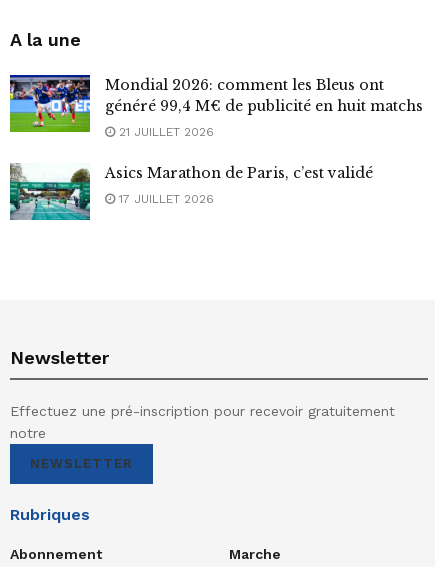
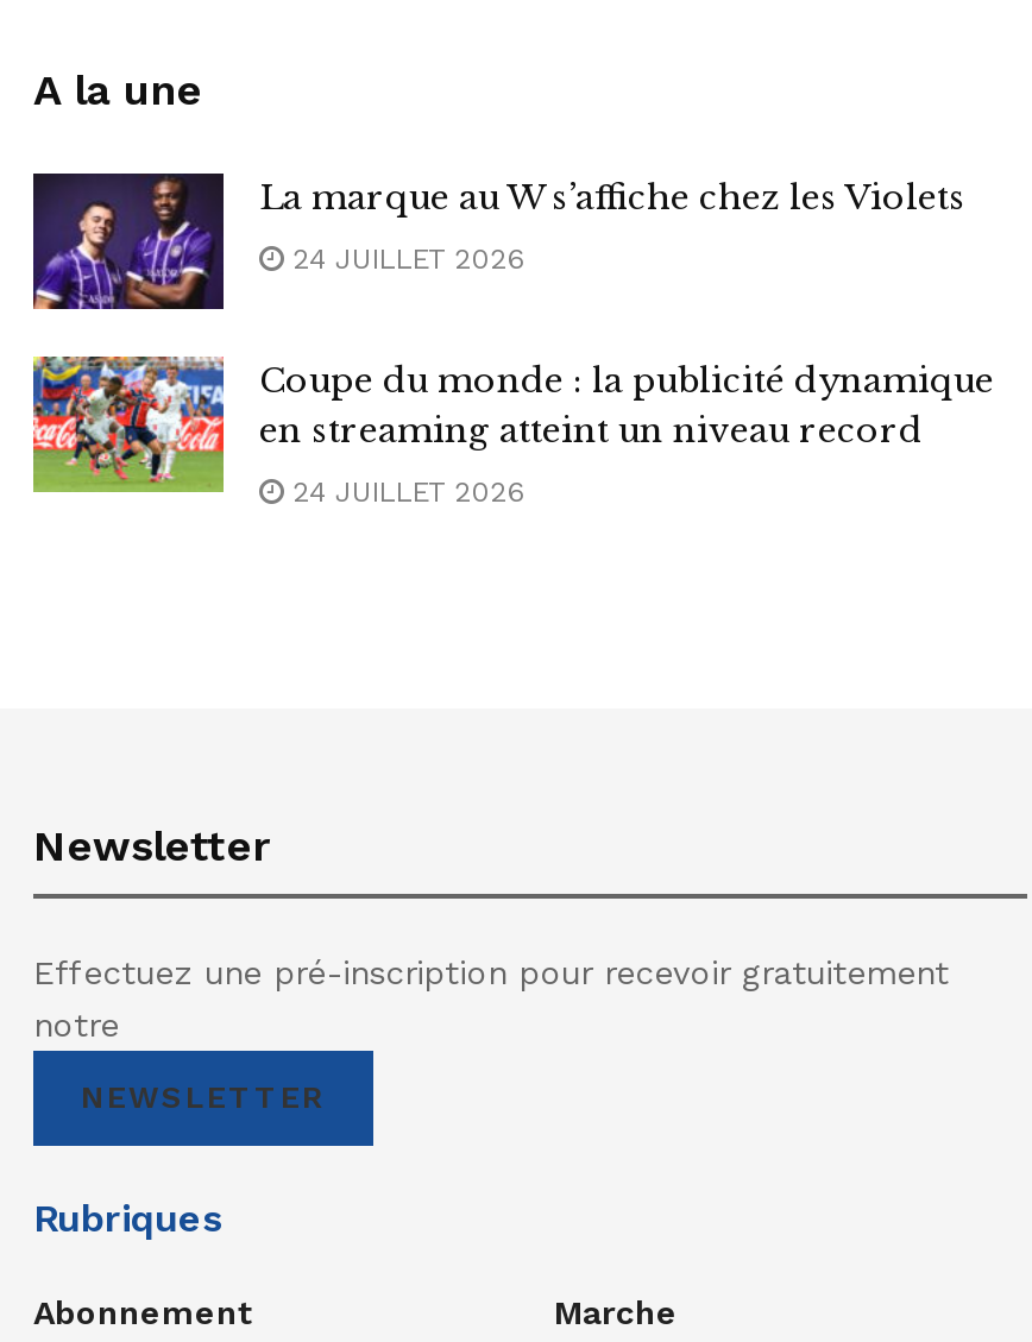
[9,74,423,133] [image] | Mondial 2026: comment les Bleus ont | généré 99,4 M€ de publicité en huit matchs -> [31,171,965,311] [image] | La marque au W s’affiche chez les Violets
[115,124,214,138] 21 JUILLET 2026 -> [283,241,526,275] 24 JUILLET 2026
[9,152,373,221] [image] | Asics Marathon de Paris, c’est validé -> [31,354,994,518] [image] | Coupe du monde : la publicité dynamique | en streaming atteint un niveau record
[115,191,214,205] 17 JUILLET 2026 -> [283,475,526,508] 24 JUILLET 2026

